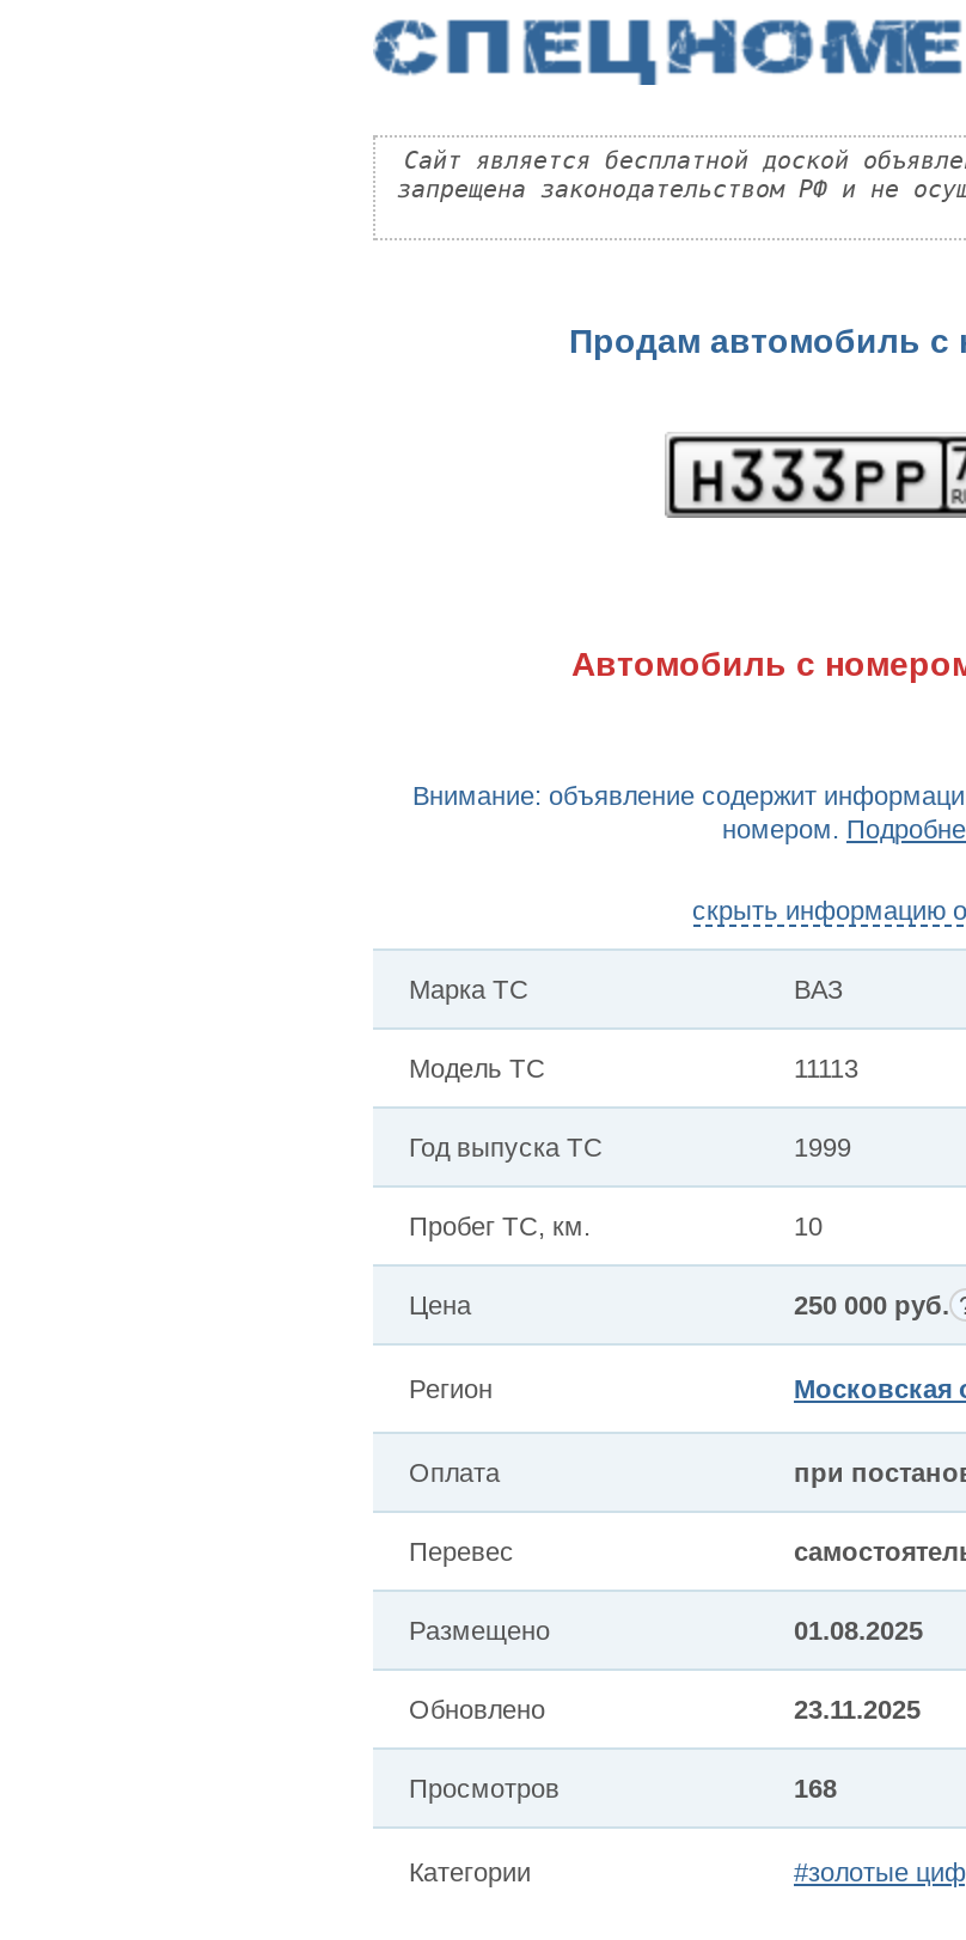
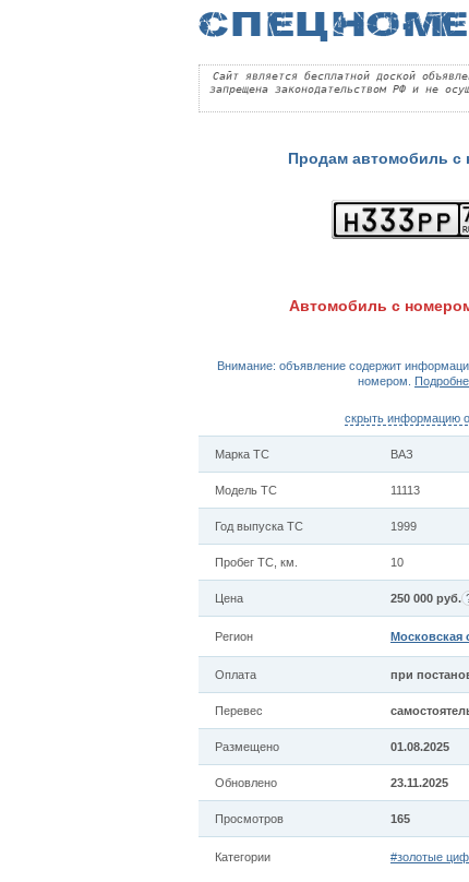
[794,1773,837,1802] 168 -> [390,812,410,825] 165

